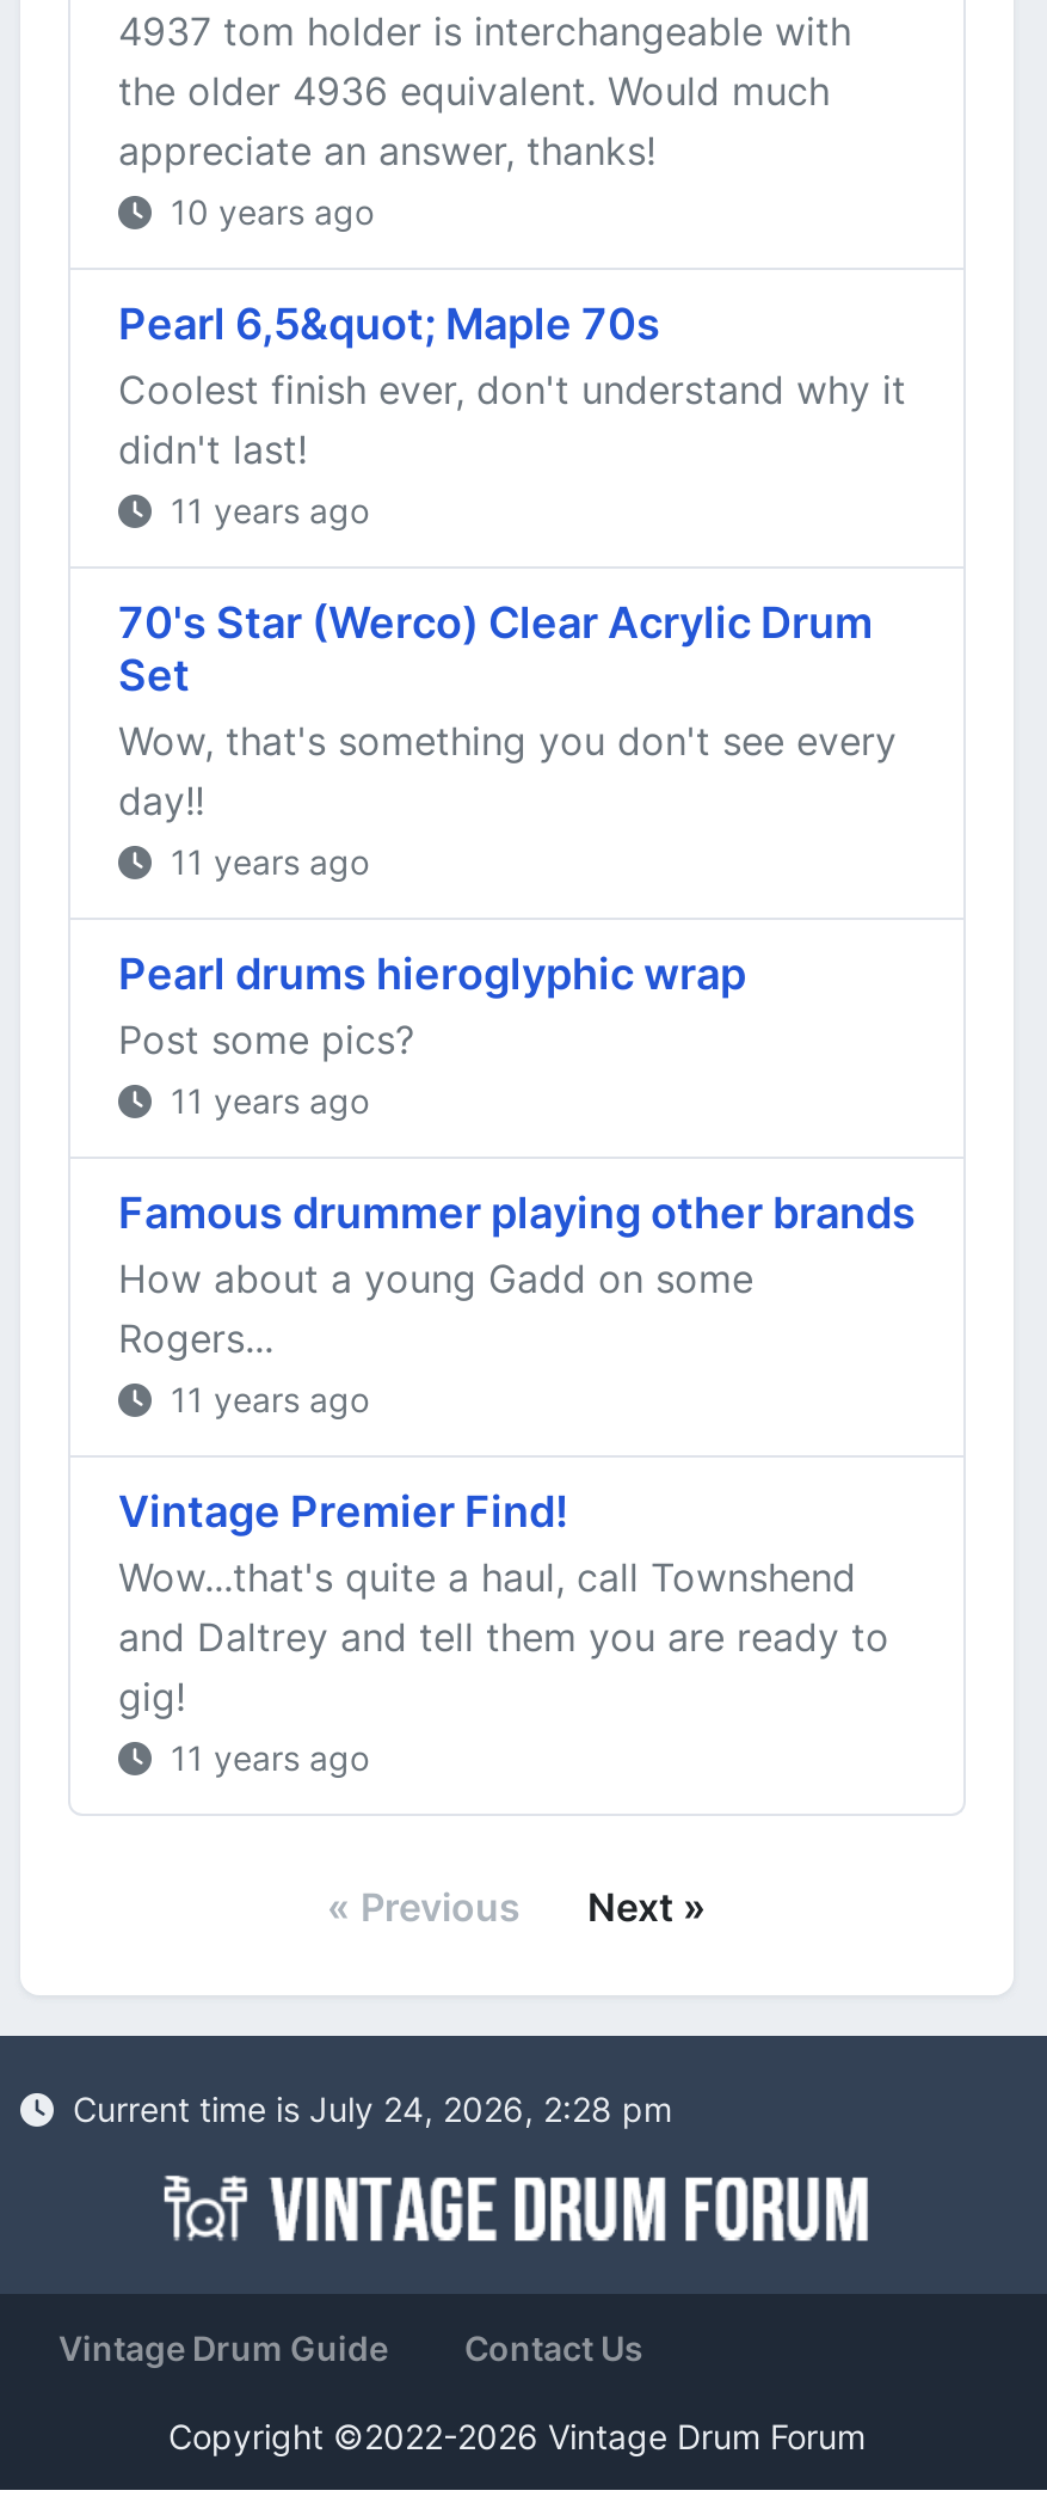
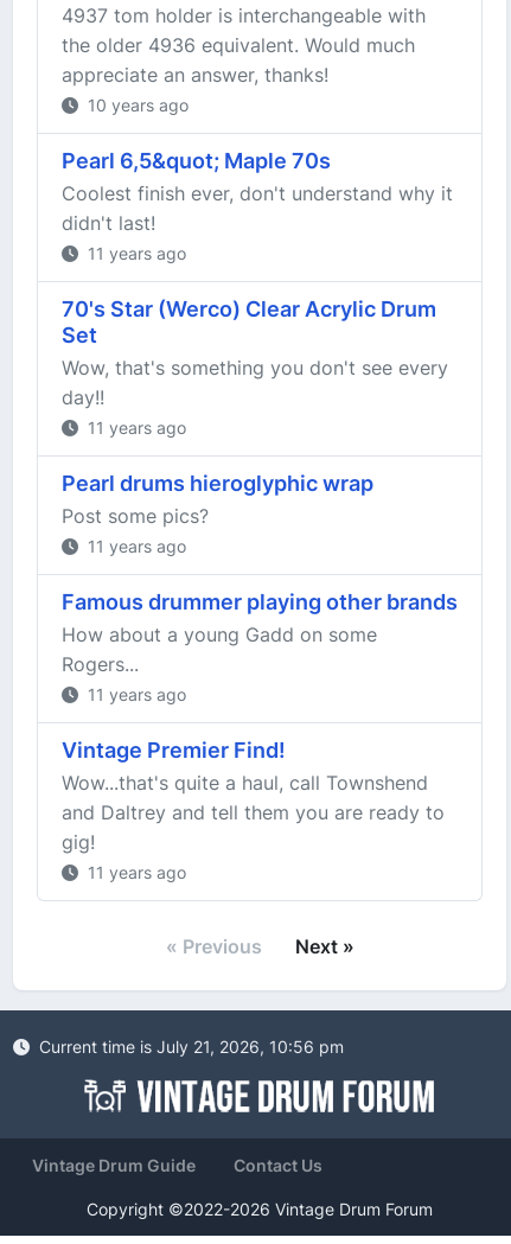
[63,2088,672,2129] Current time is July 24, 2026, 2:28 pm -> [34,1036,344,1057] Current time is July 21, 2026, 10:56 pm

